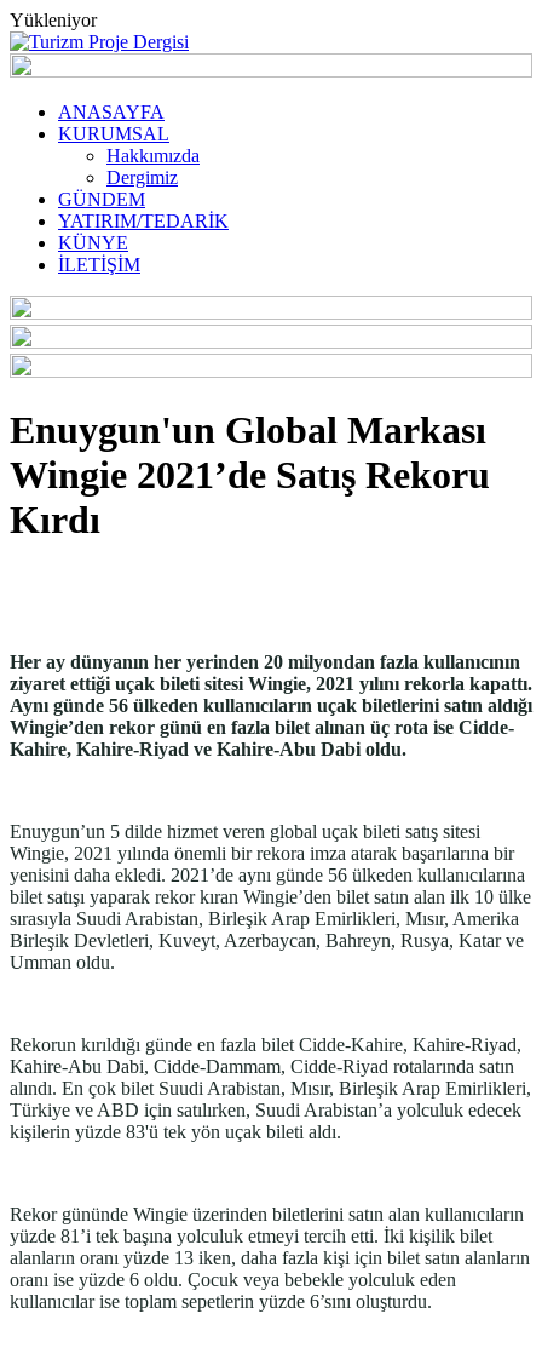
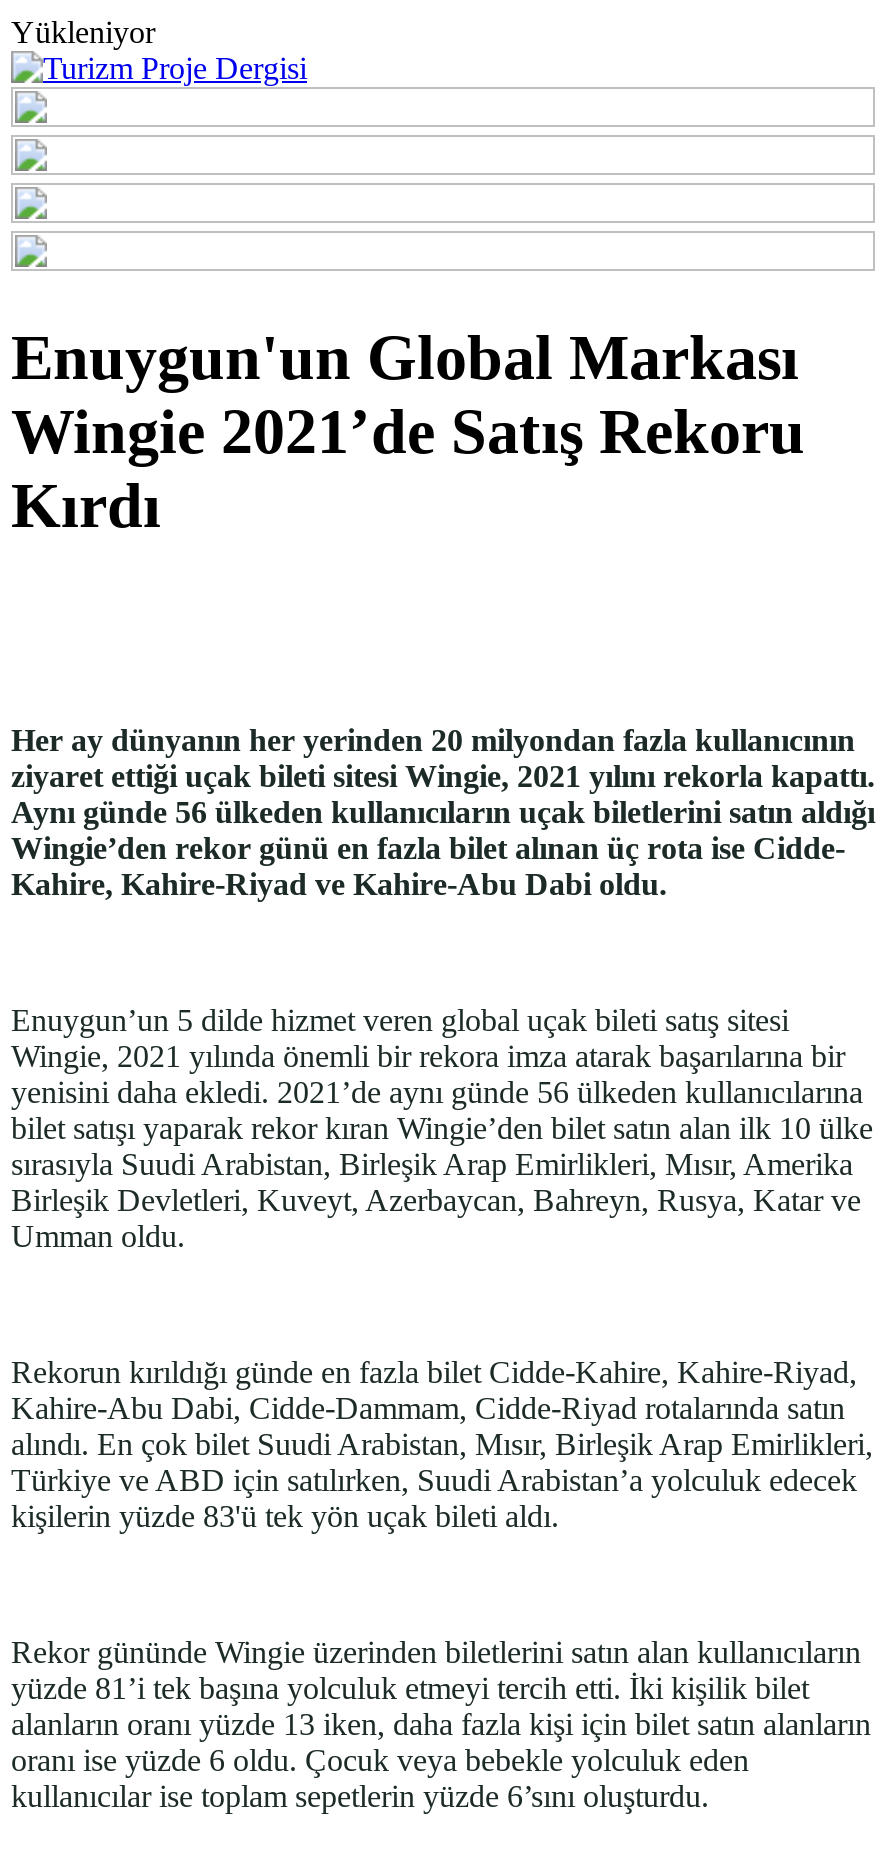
[58,102,229,275] ANASAYFA | KURUMSAL | Hakkımızda | Dergimiz | GÜNDEM | YATIRIM/TEDARİK | KÜNYE | İLETİŞİM -> none

